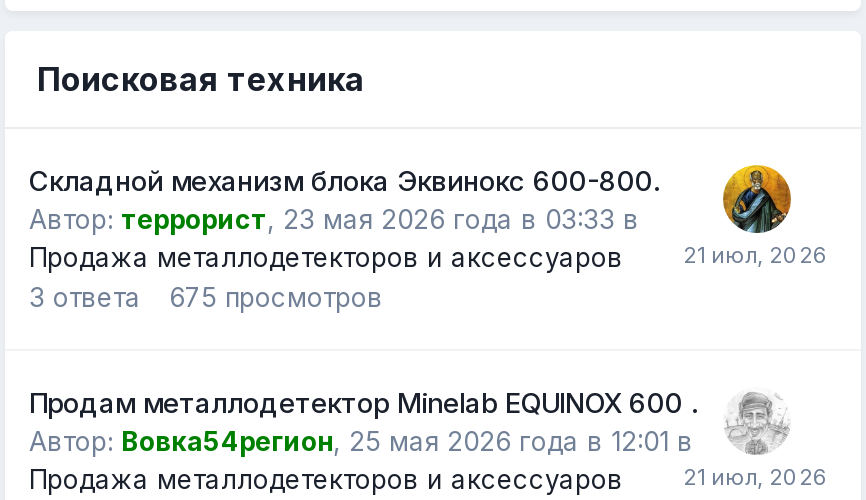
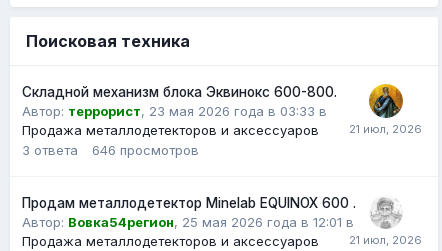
[169,282,383,314] 675 просмотров -> [92,142,199,158] 646 просмотров

